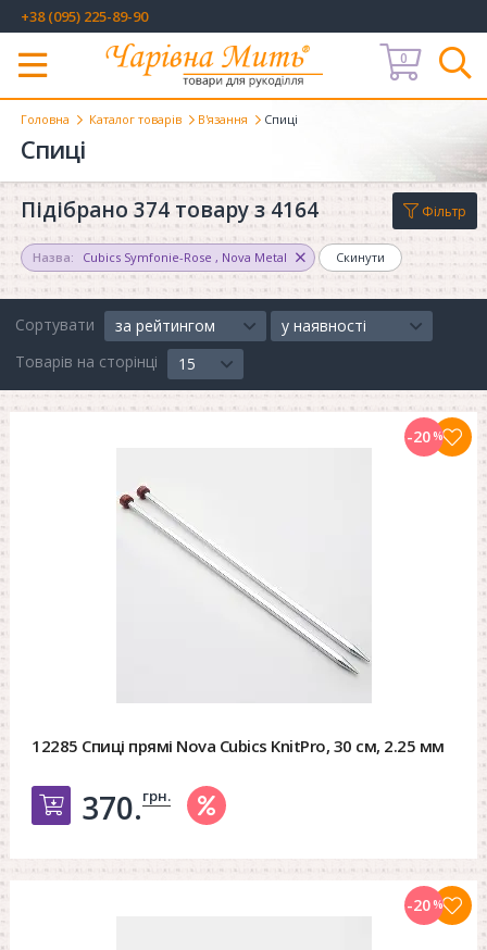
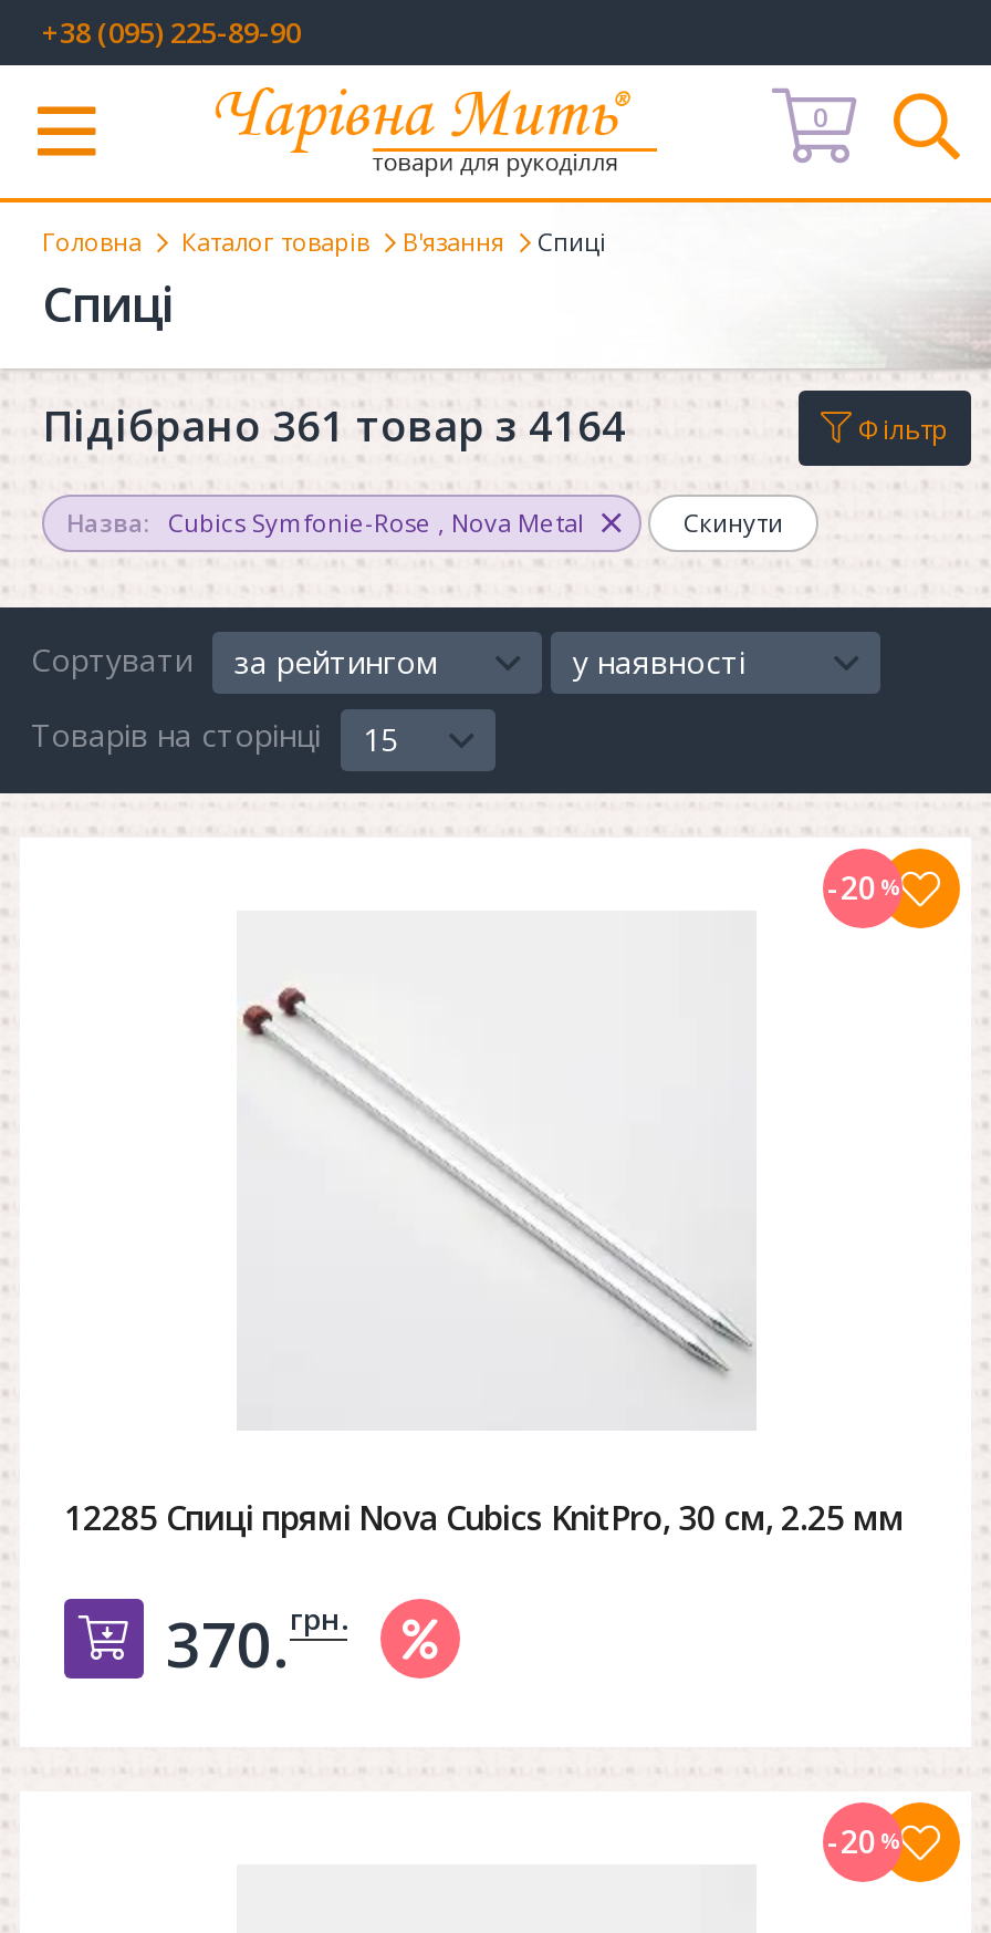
[21,196,319,224] Підібрано 374 товару з 4164 -> [42,397,626,455] Підібрано 361 товар з 4164

